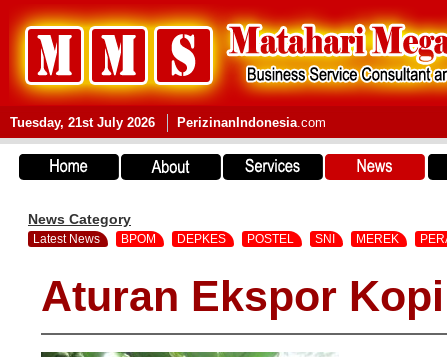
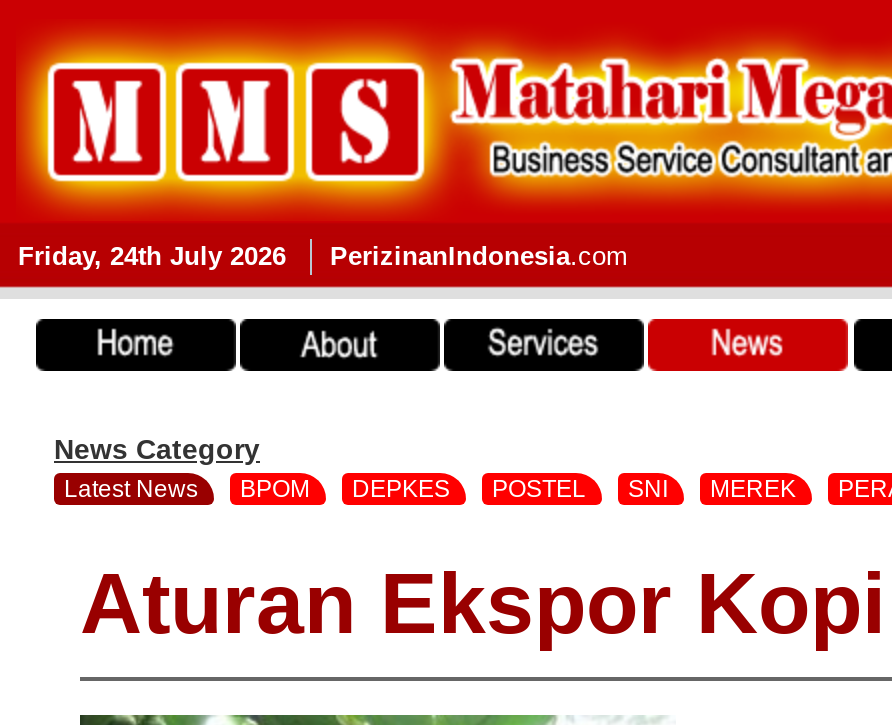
[10,115,155,130] Tuesday, 21st July 2026 -> [18,241,286,271] Friday, 24th July 2026

